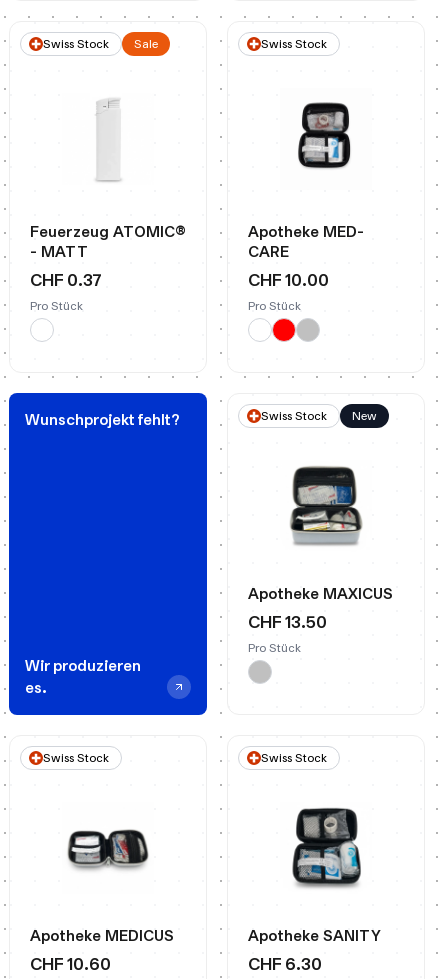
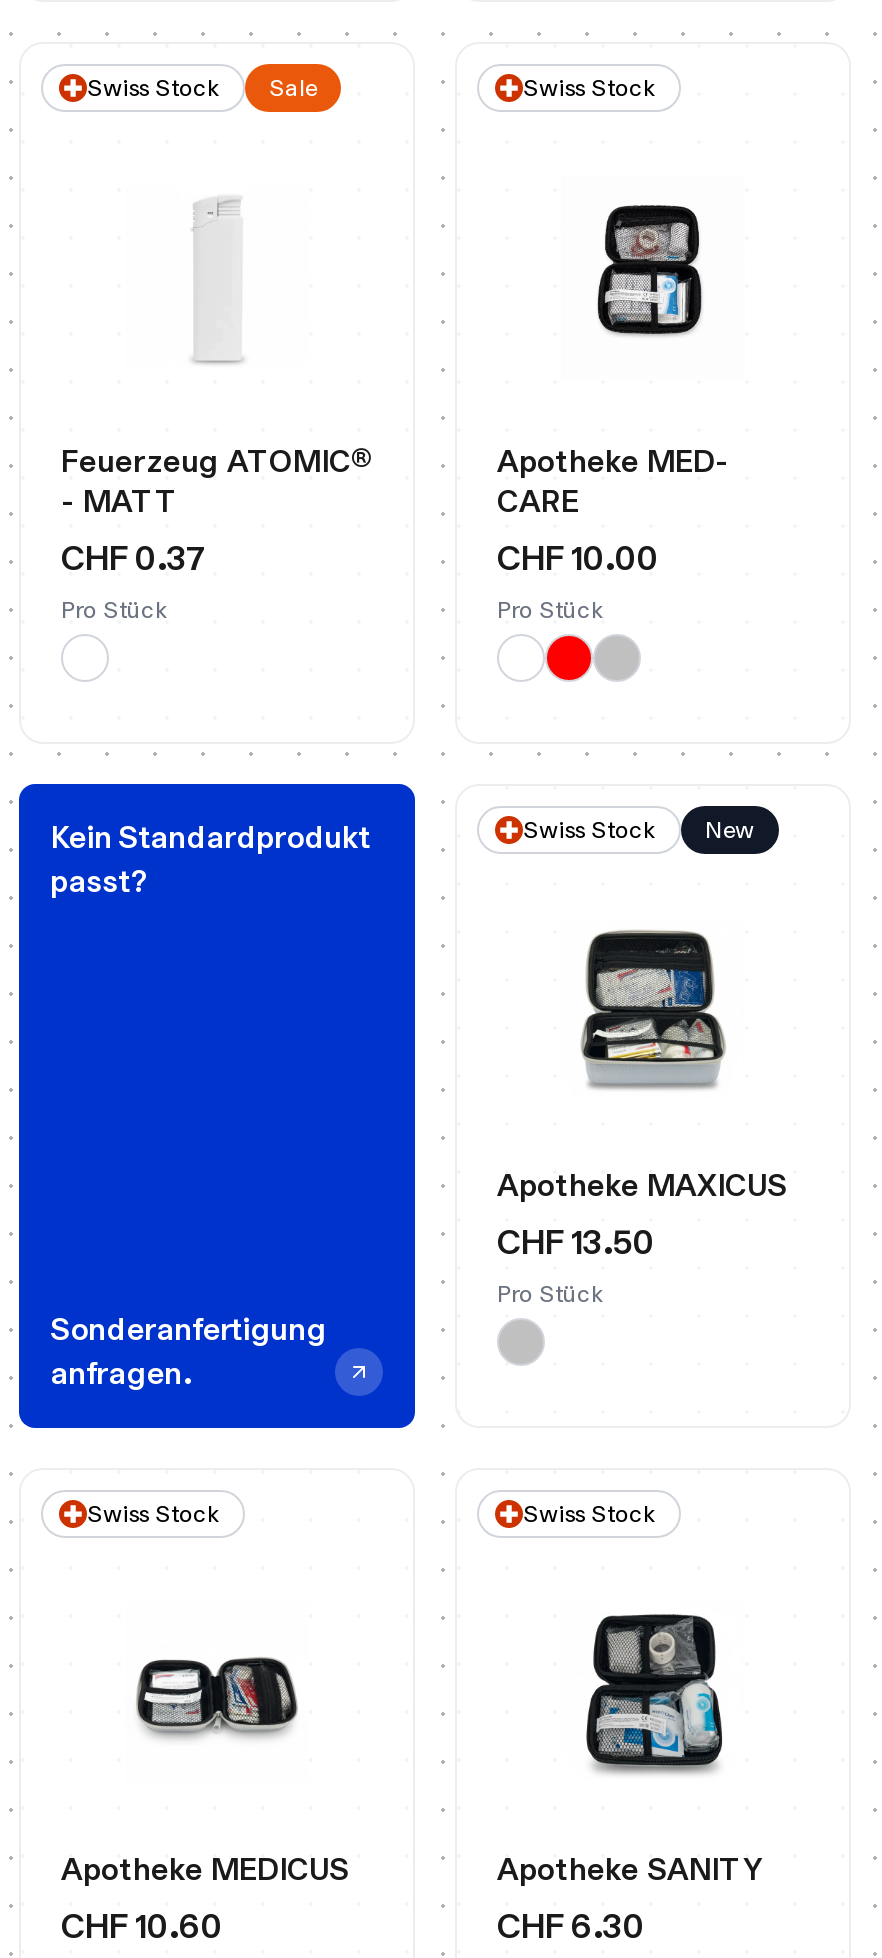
[25,410,180,429] Wunschprojekt fehlt? -> [51,819,371,901] Kein Standardprodukt | passt?
[25,656,141,697] Wir produzieren | es. -> [51,1311,327,1393] Sonderanfertigung | anfragen.

